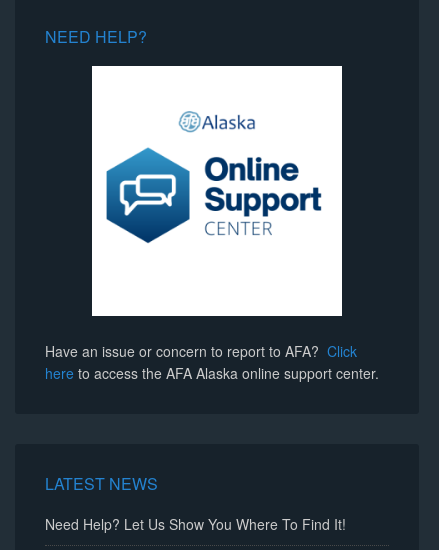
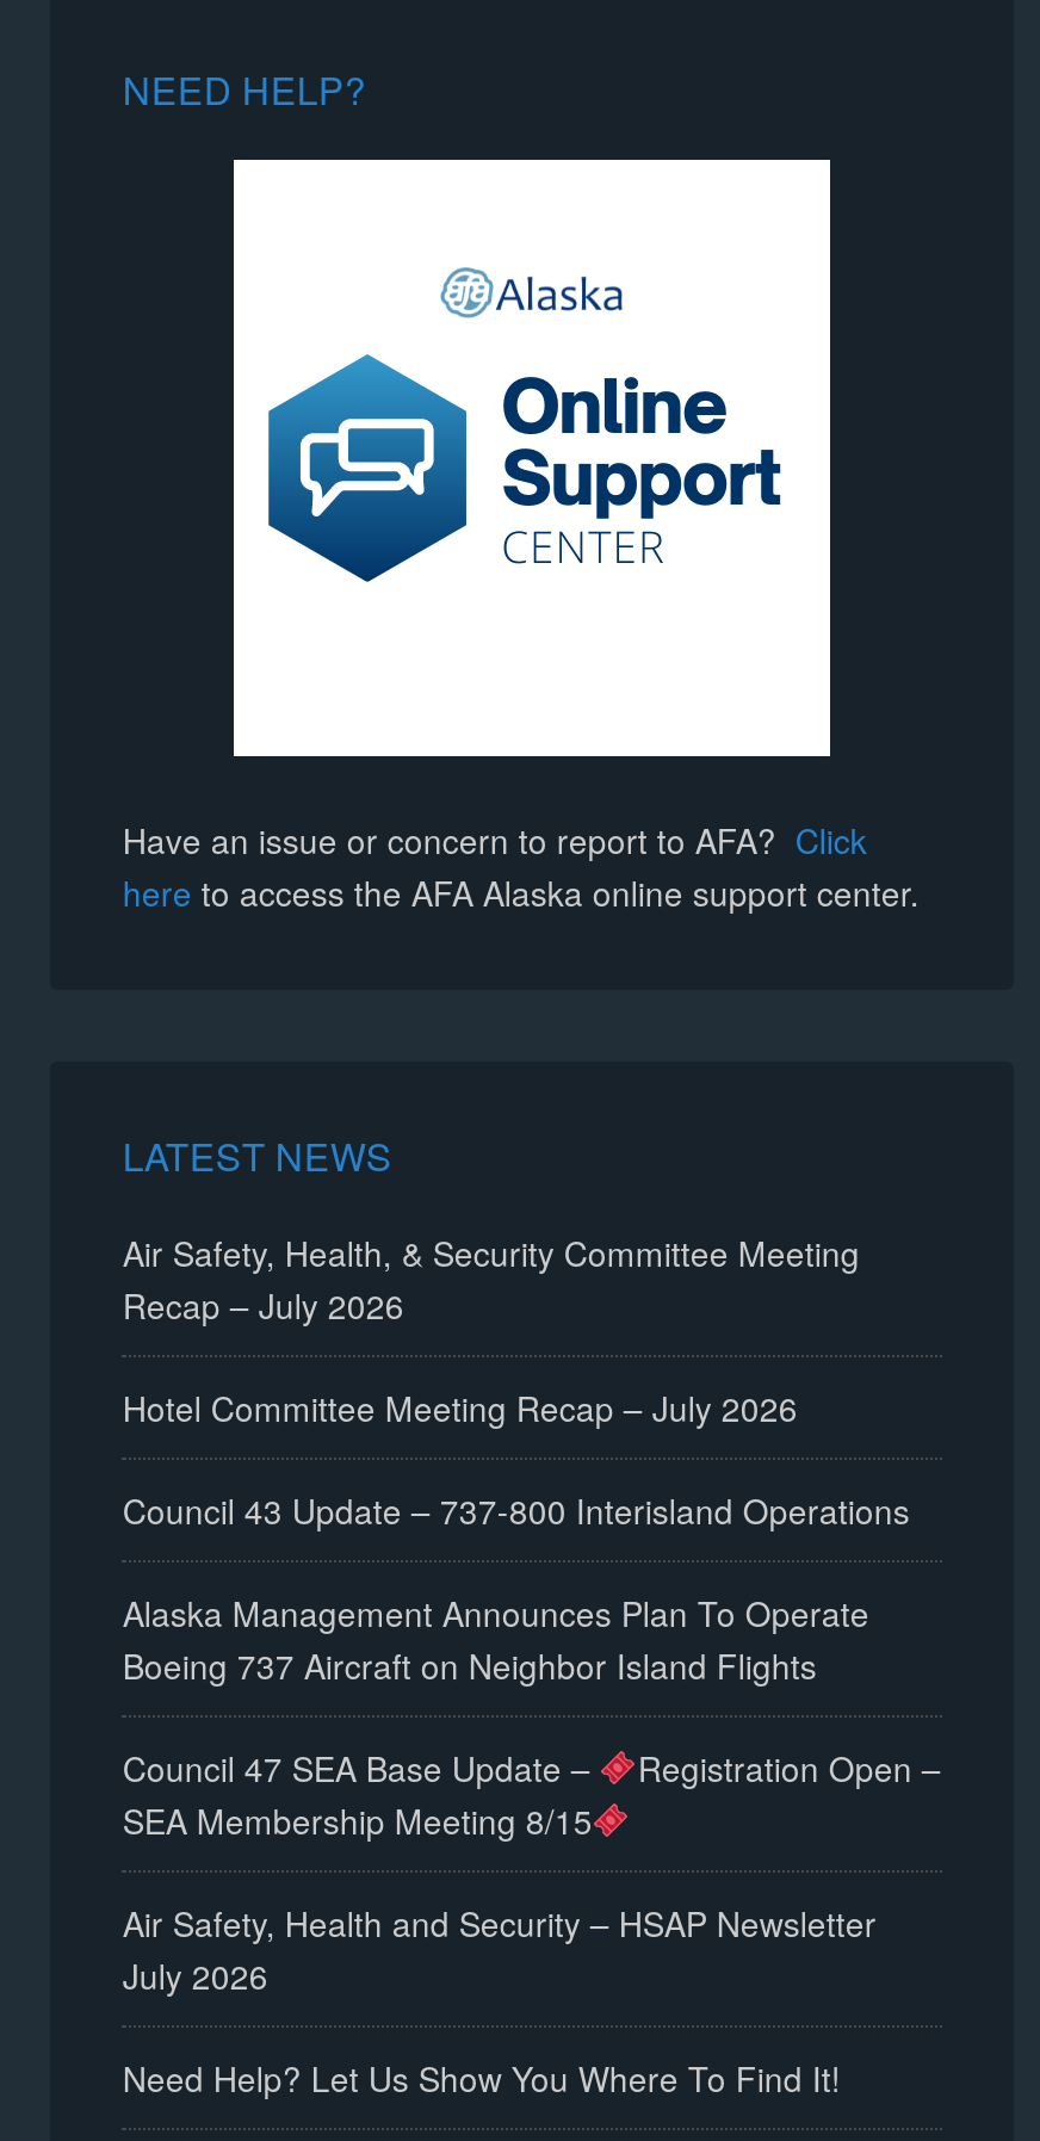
none -> [123,1228,941,1999] Air Safety, Health, & Security Committee Meeting | Recap – July 2026 | Hotel Committee Meeting Recap – July 2026 | Council 43 Update – 737-800 Interisland Operations | Alaska Management Announces Plan To Operate | Boeing 737 Aircraft on Neighbor Island Flights | Council 47 SEA Base Update – | Registration Open – | SEA Membership Meeting 8/15 | Air Safety, Health and Security – HSAP Newsletter | July 2026

